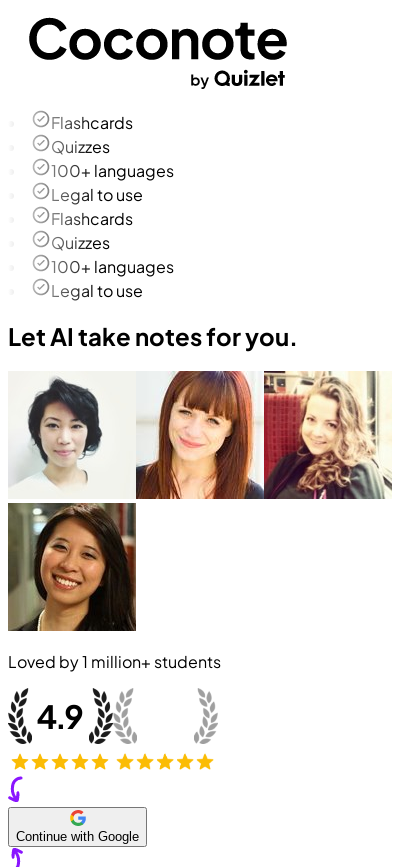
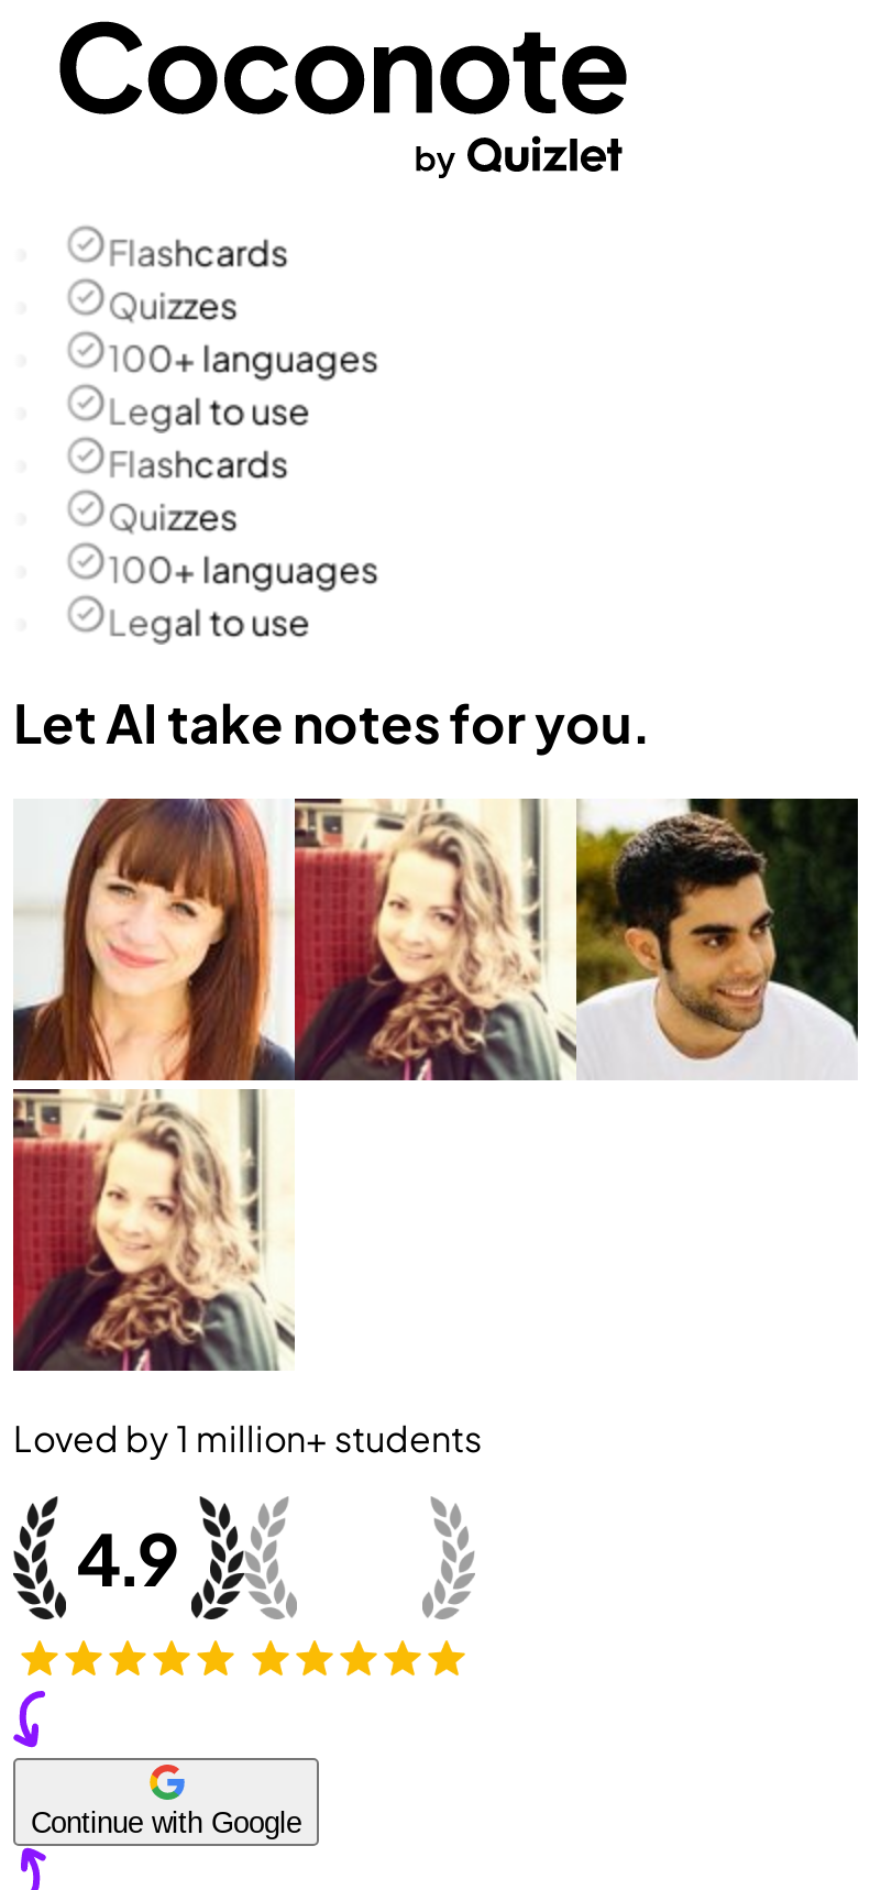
[7,370,393,632] [image] -> [11,796,860,1373] [image]

